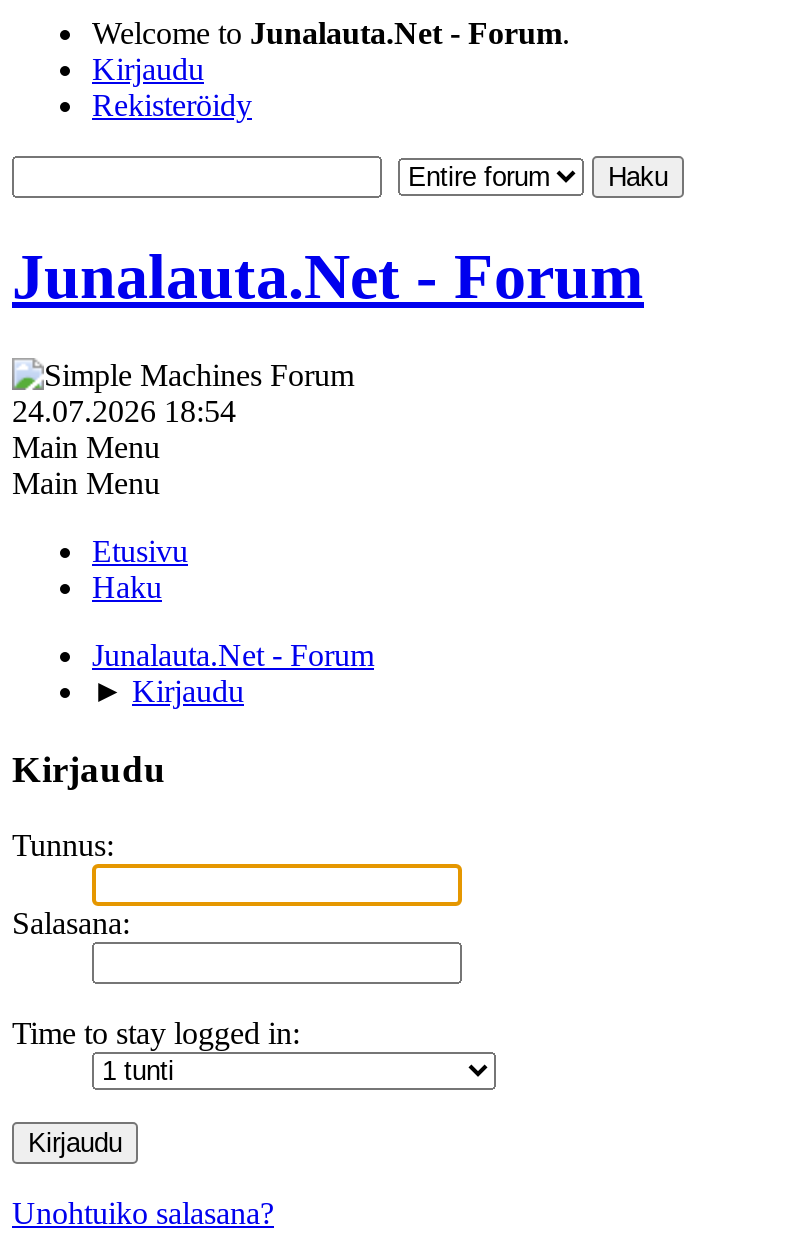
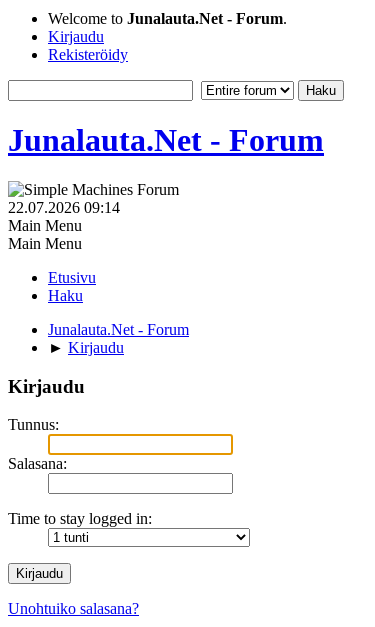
[12,394,236,428] 24.07.2026 18:54 -> [8,199,120,216] 22.07.2026 09:14

